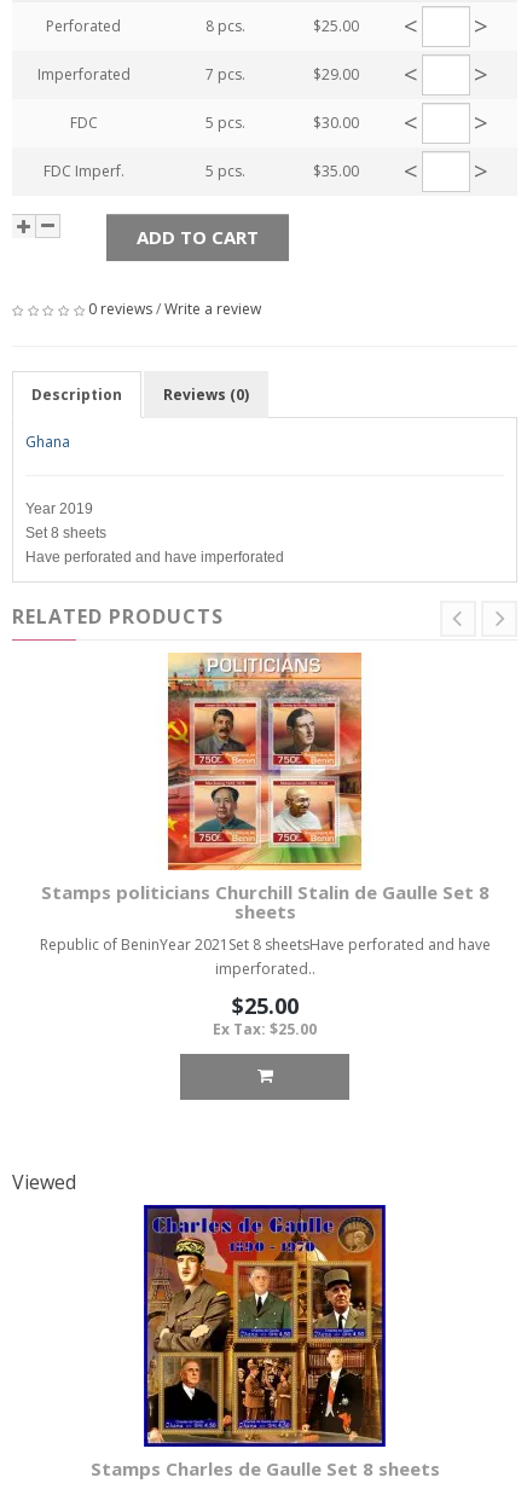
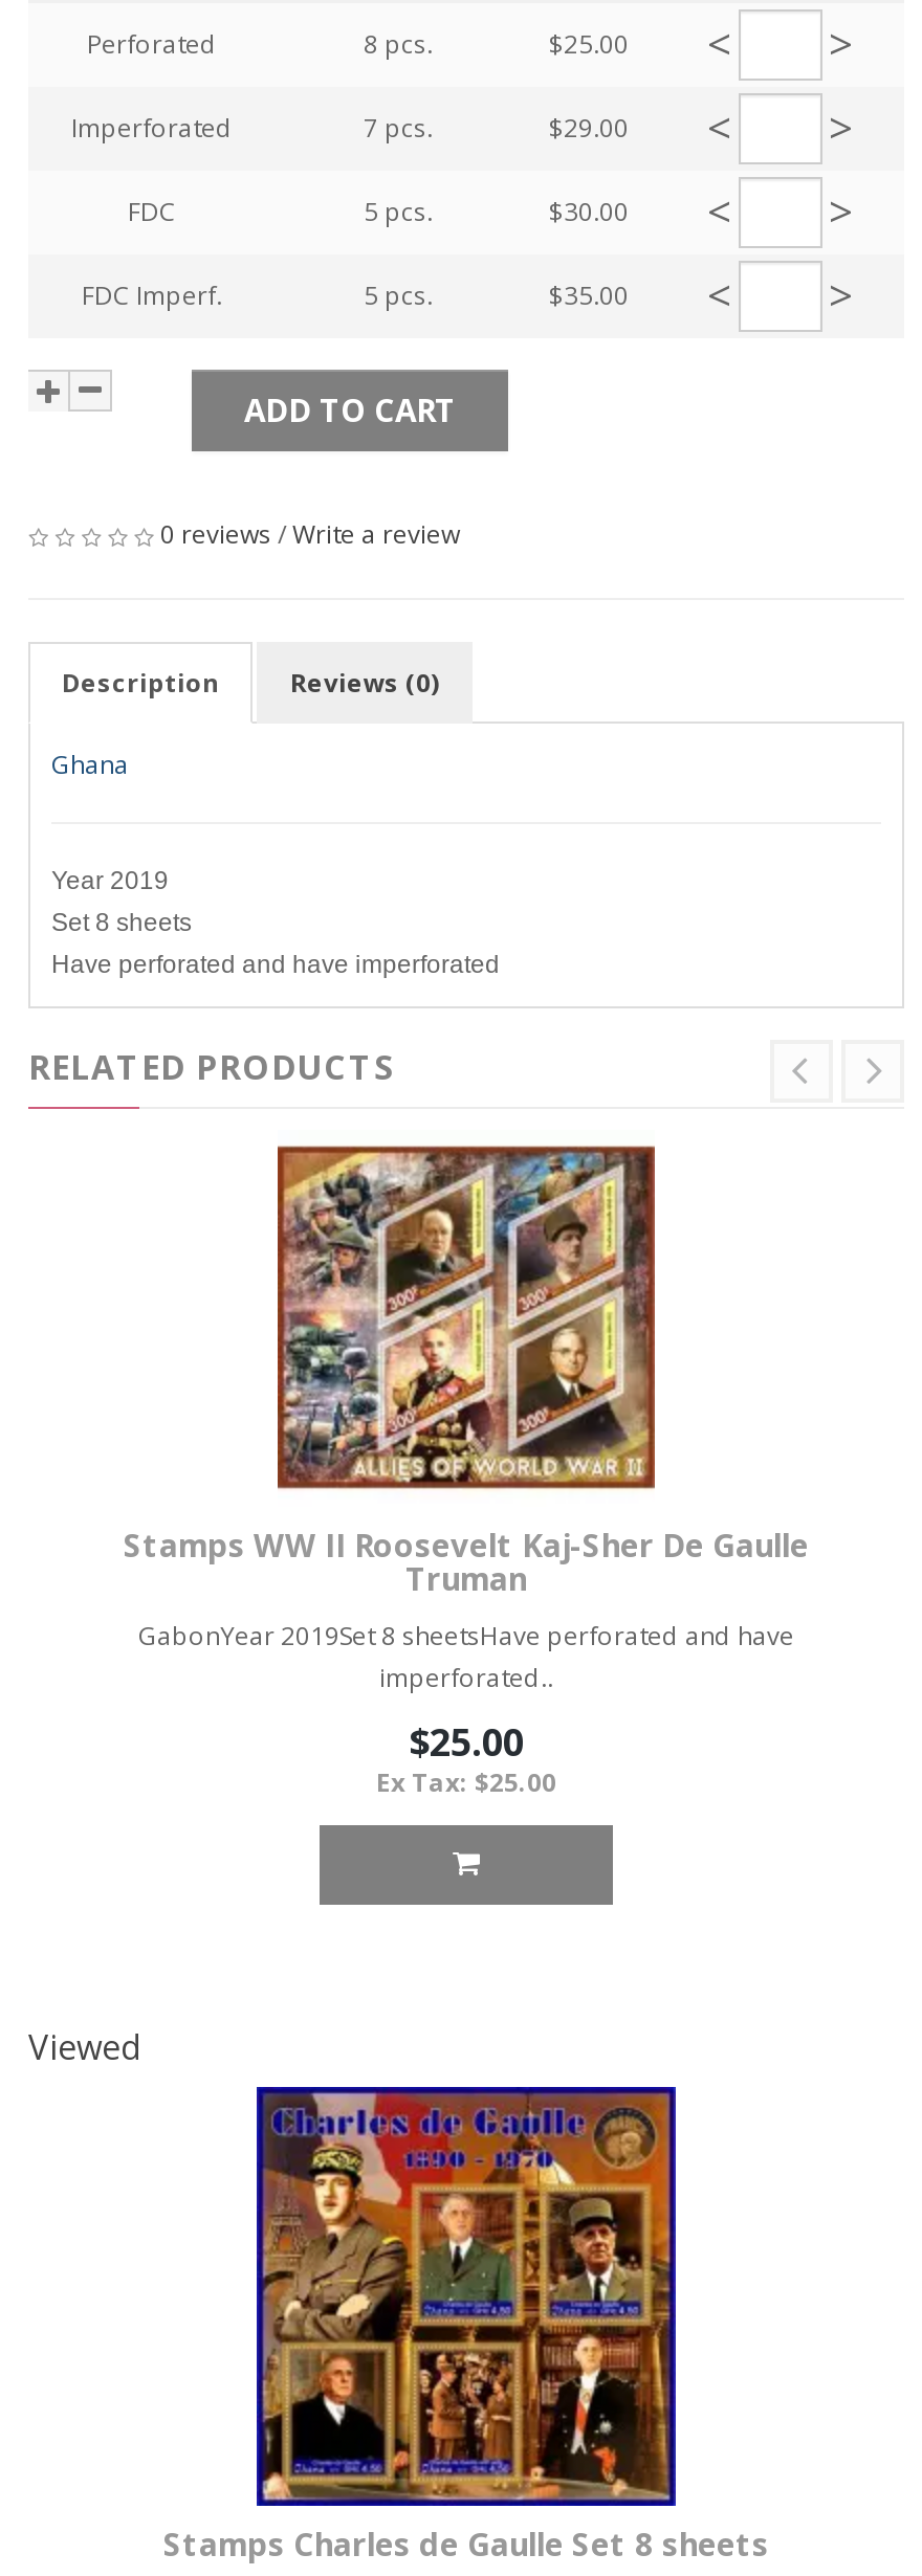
[39,651,490,955] [image] | Stamps politicians Churchill Stalin de Gaulle Set 8 | sheets | Republic of BeninYear 2021Set 8 sheetsHave perforated and have -> [124,1130,809,1653] [image] | Stamps WW II Roosevelt Kaj-Sher De Gaulle | Truman | GabonYear 2019Set 8 sheetsHave perforated and have

